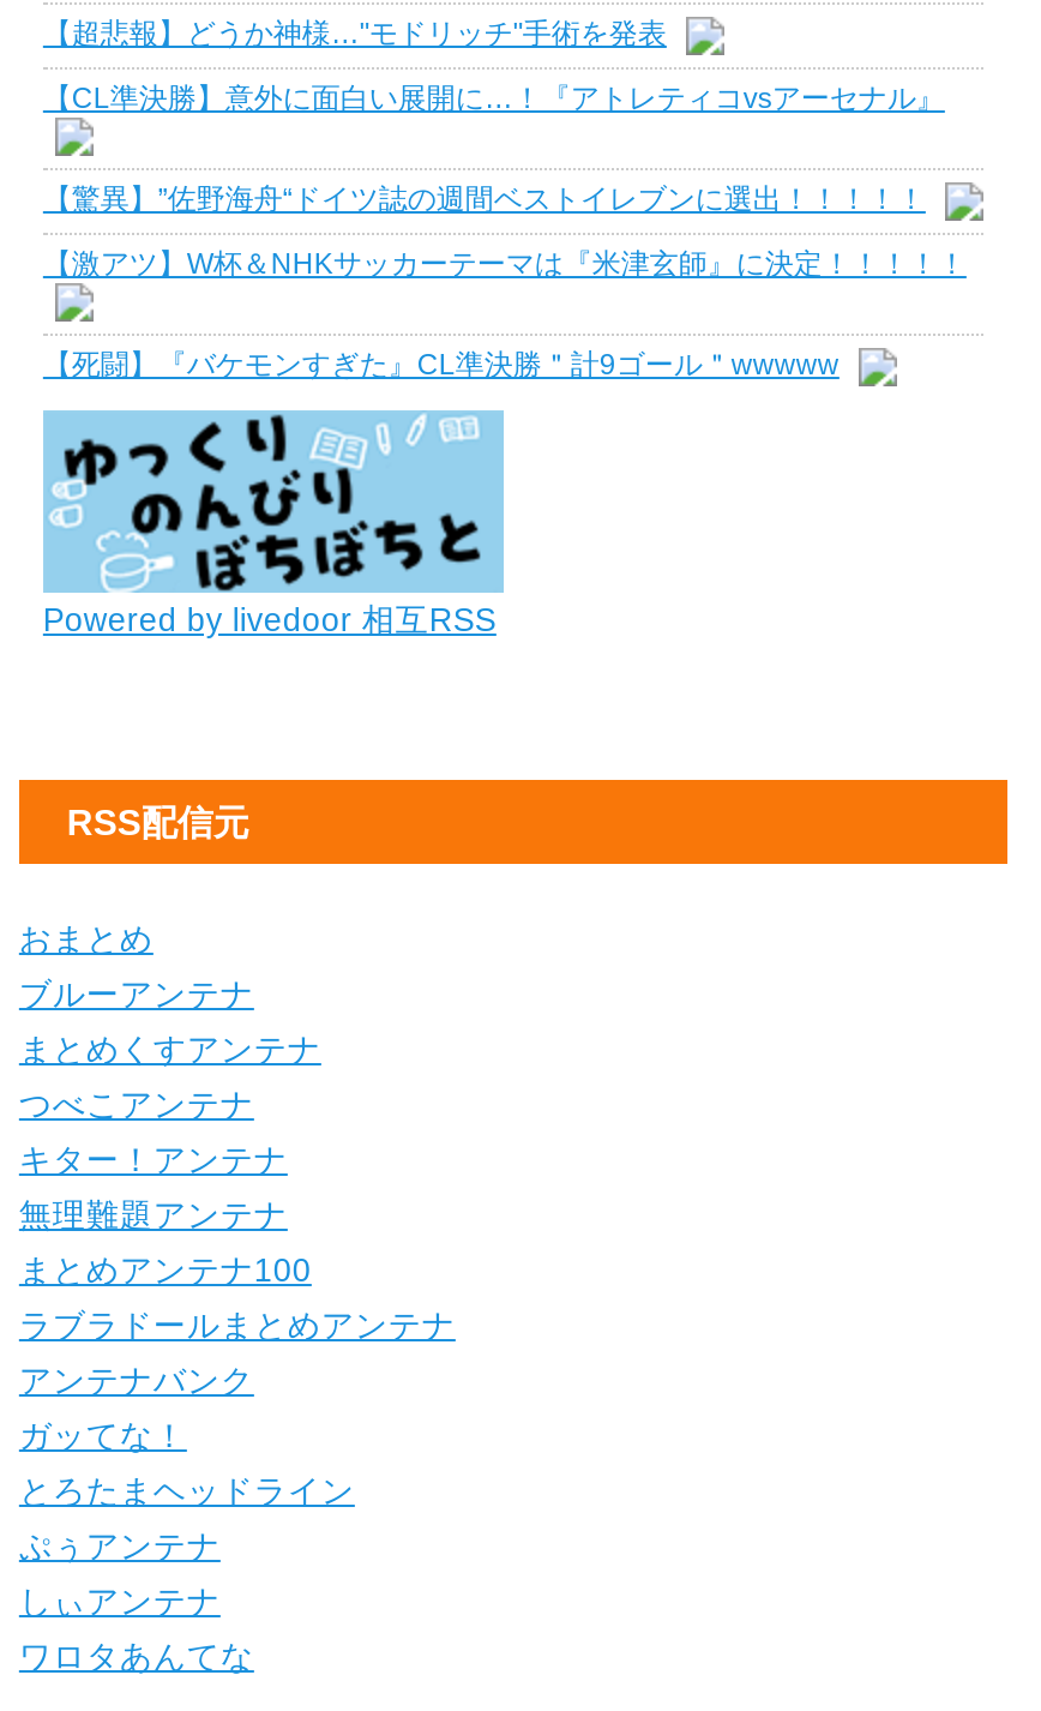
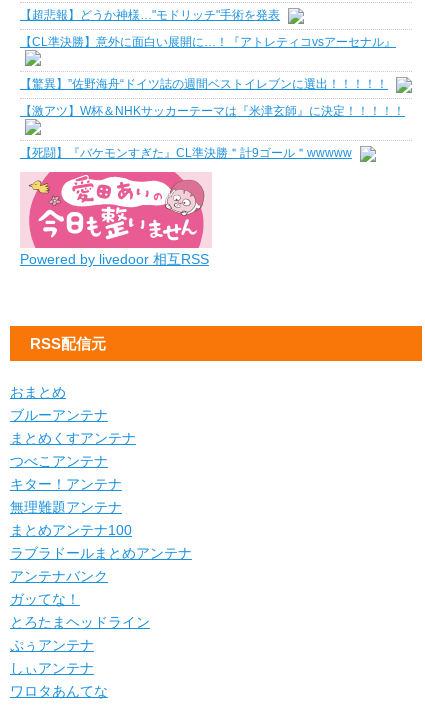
[43,408,504,595] [image] -> [21,171,211,249] [image]

